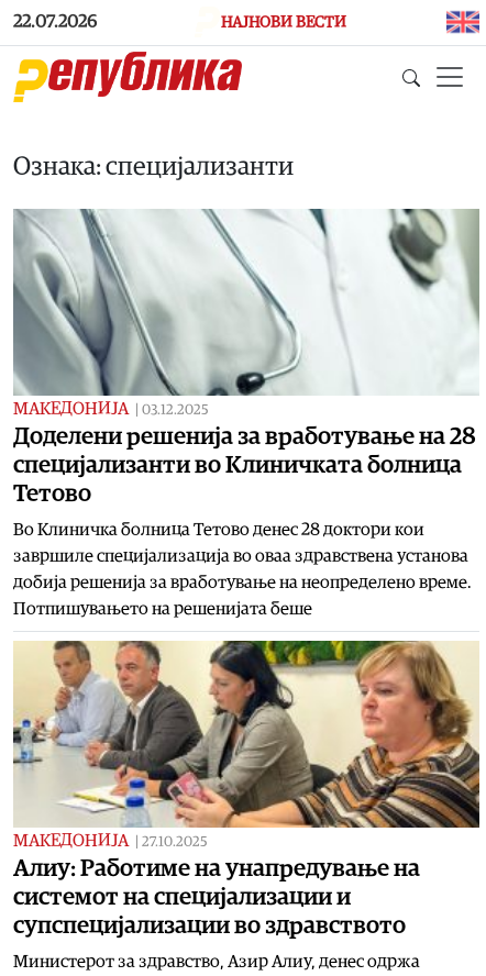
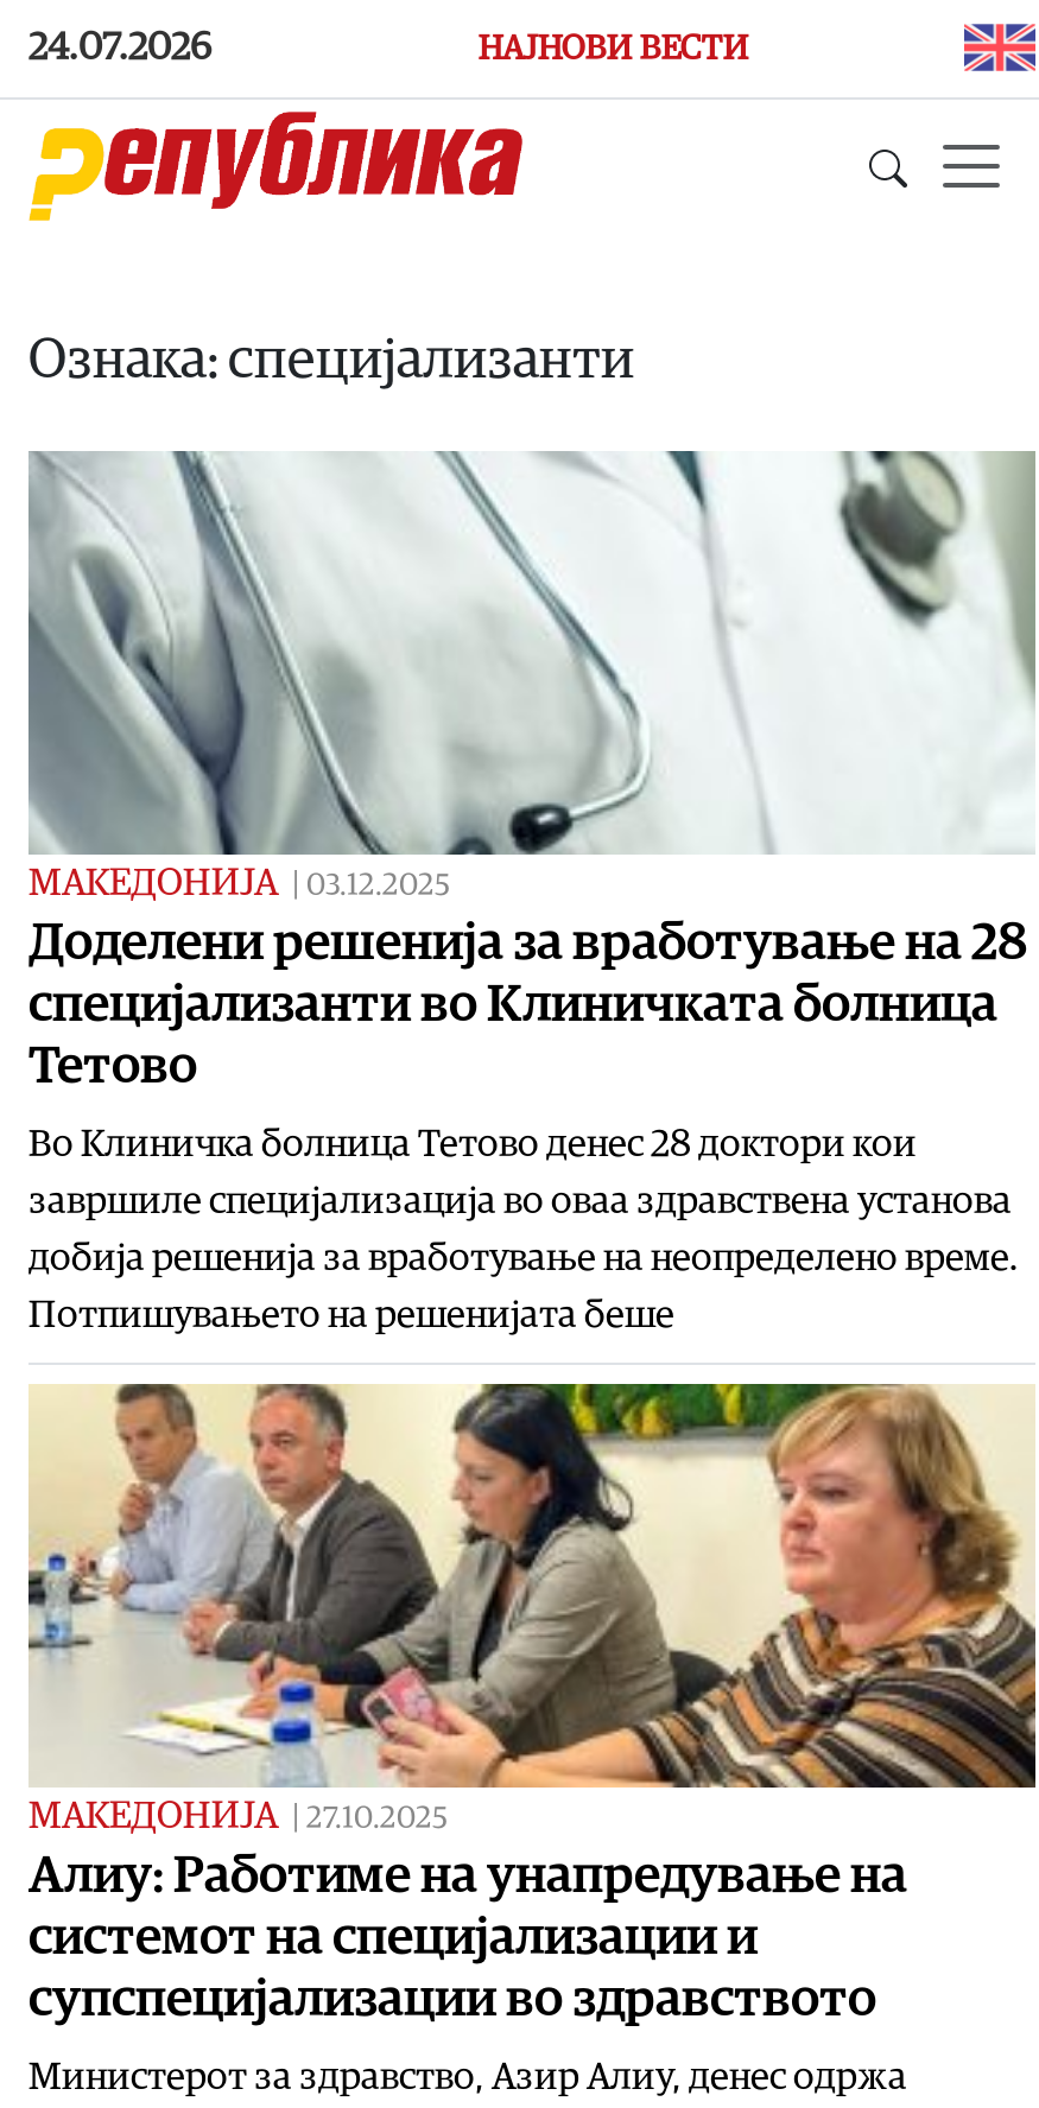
[13,14,97,31] 22.07.2026 -> [28,29,211,67] 24.07.2026

